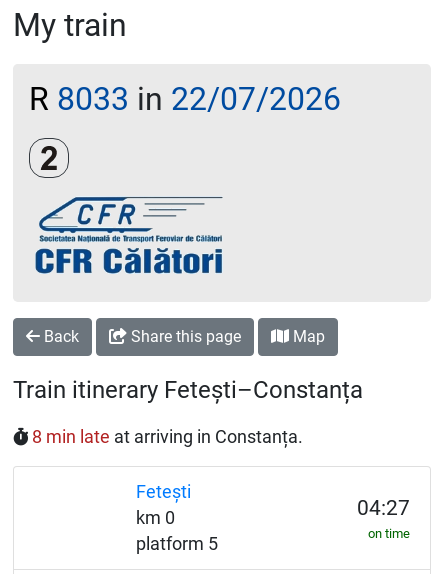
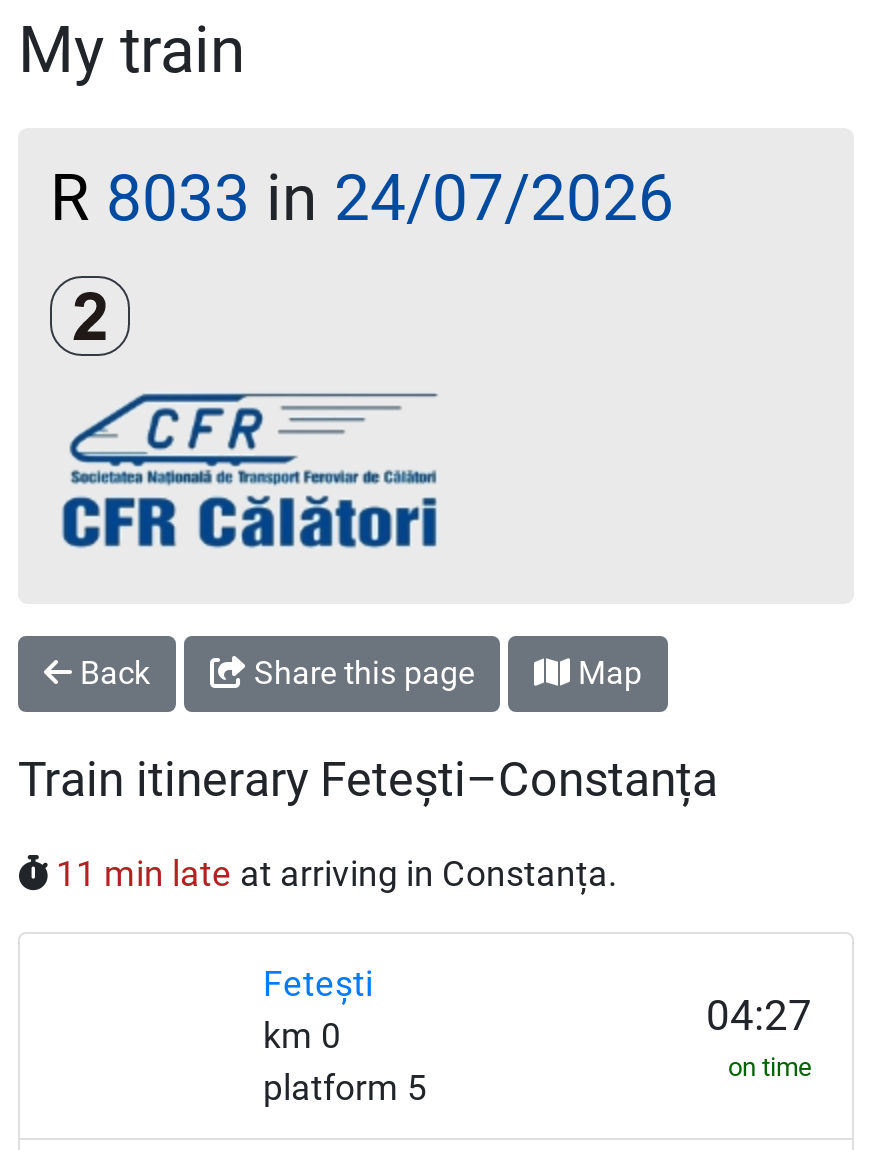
[29,80,341,118] R 8033 in 22/07/2026 -> [50,160,674,236] R 8033 in 24/07/2026
[32,427,303,447] 8 min late at arriving in Constanța. -> [56,854,618,894] 11 min late at arriving in Constanța.

